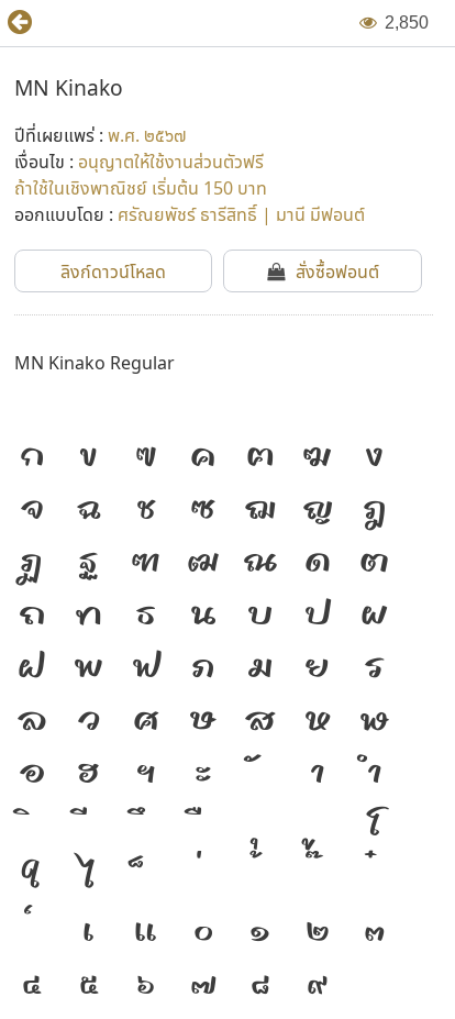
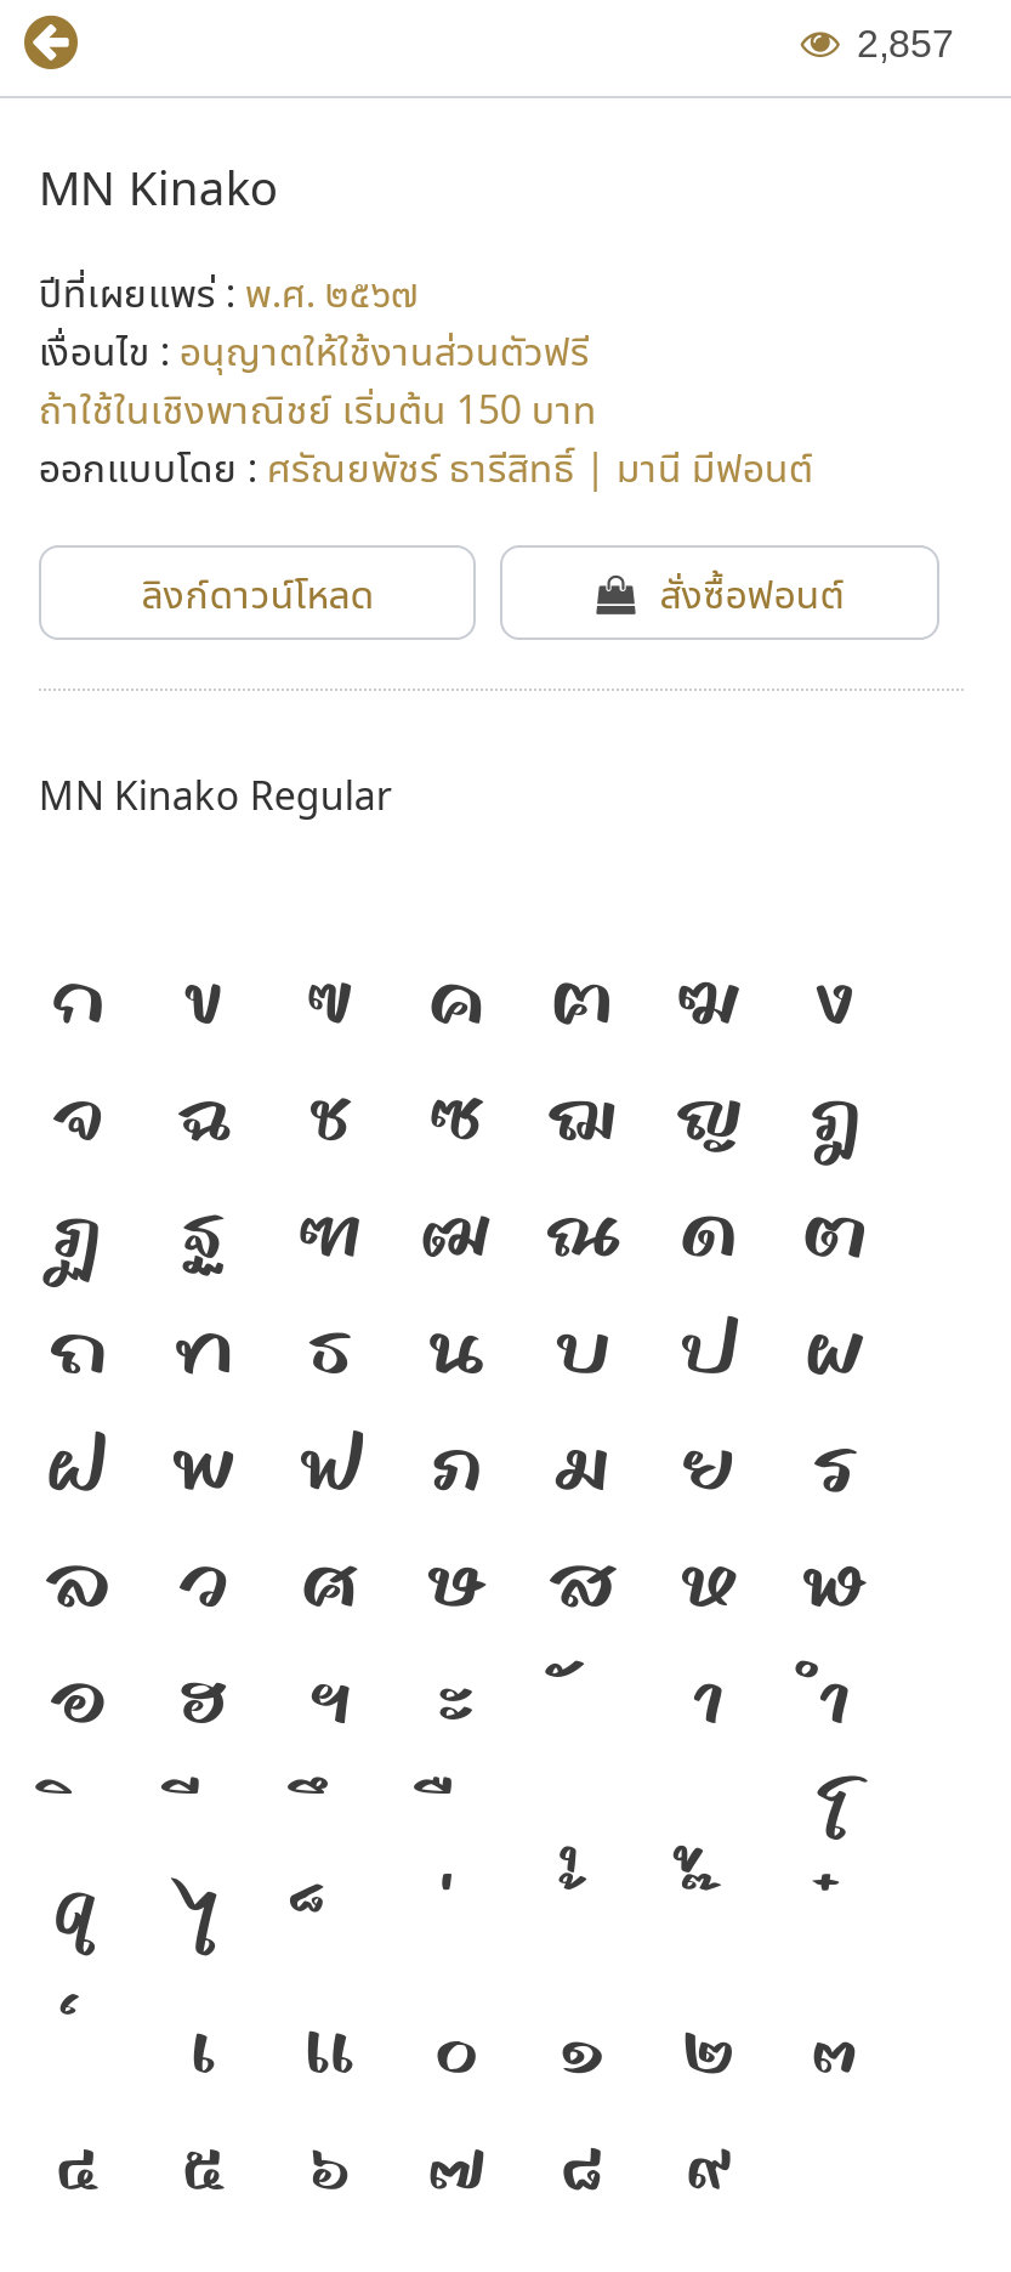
[385,10,429,34] 2,850 -> [857,16,954,69] 2,857

